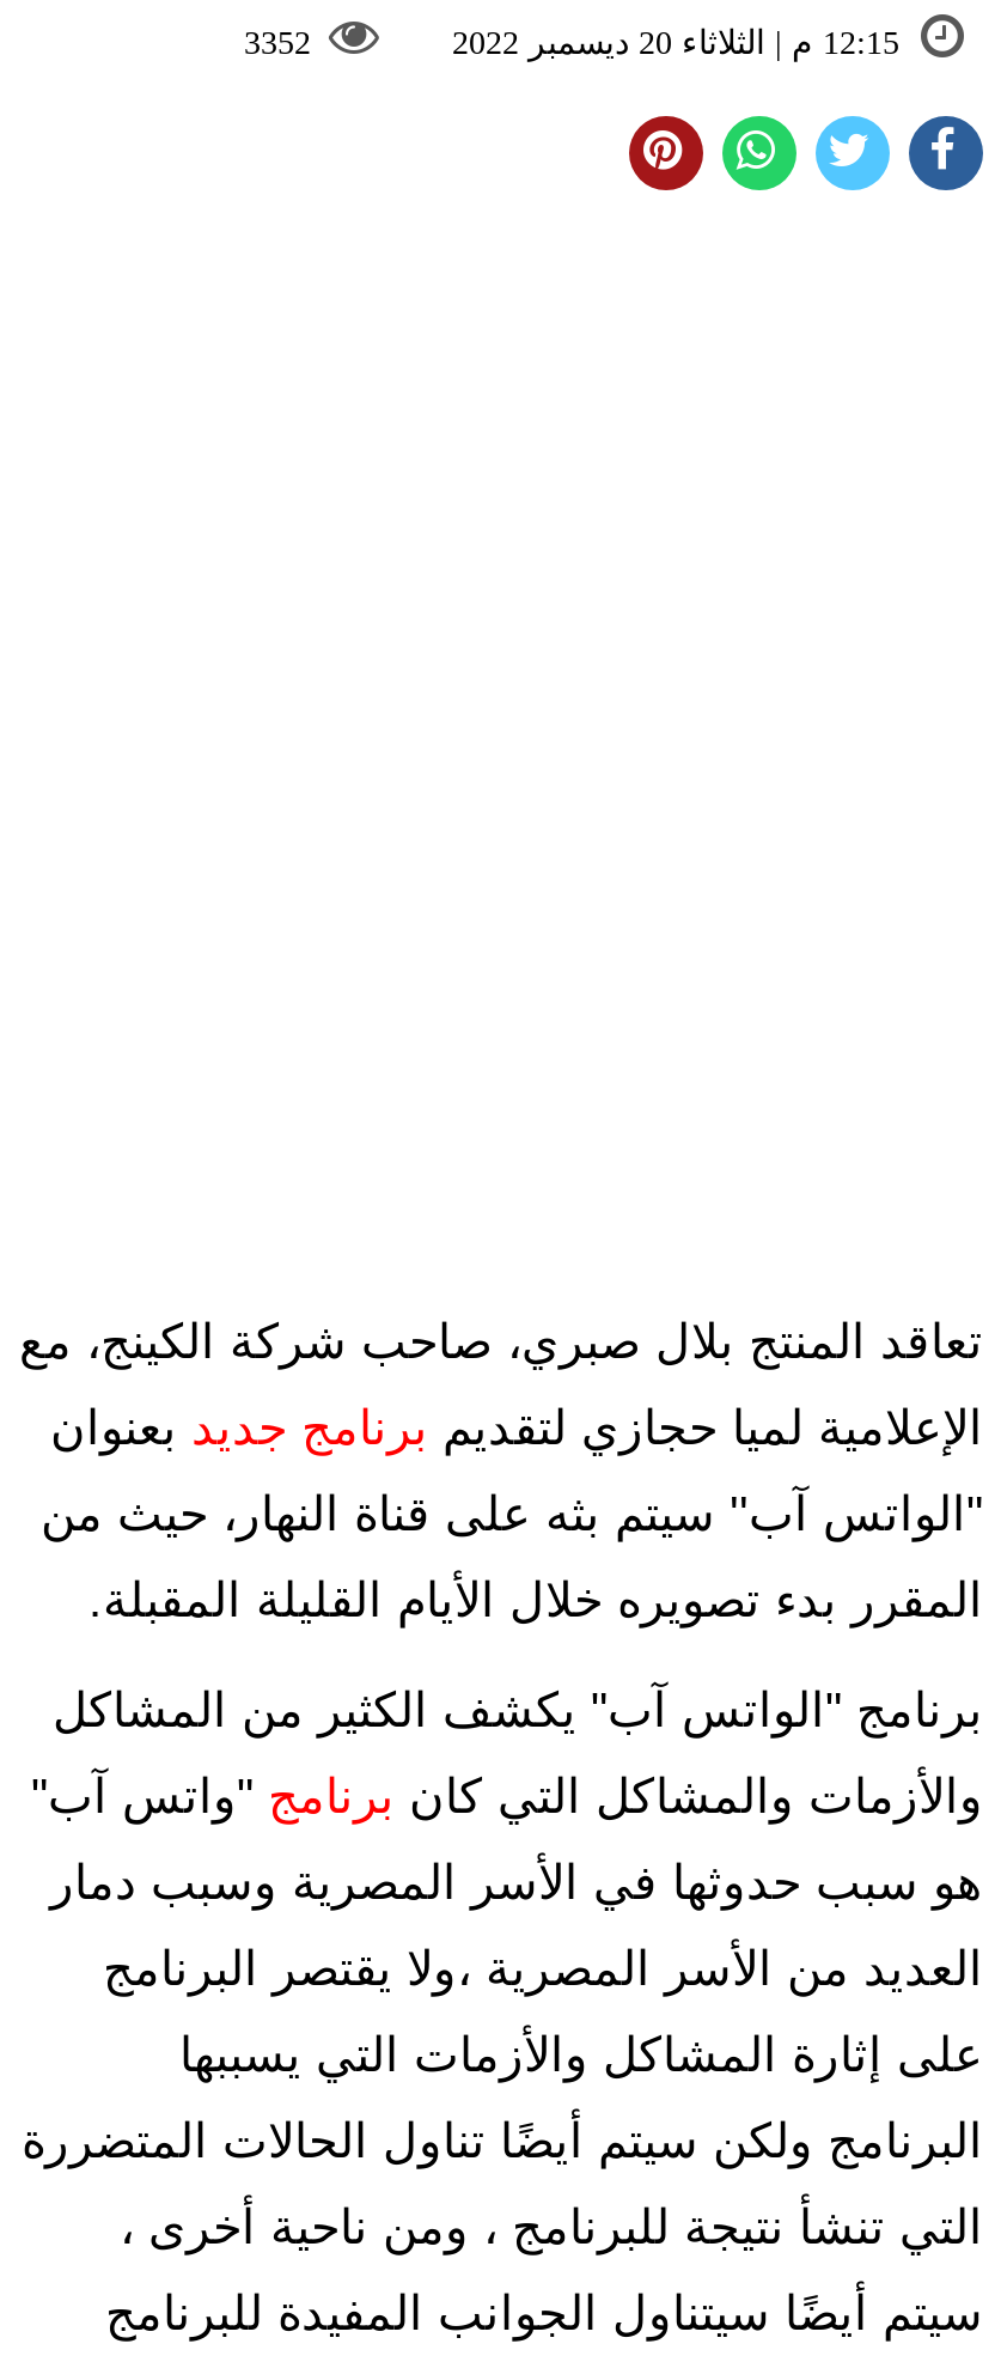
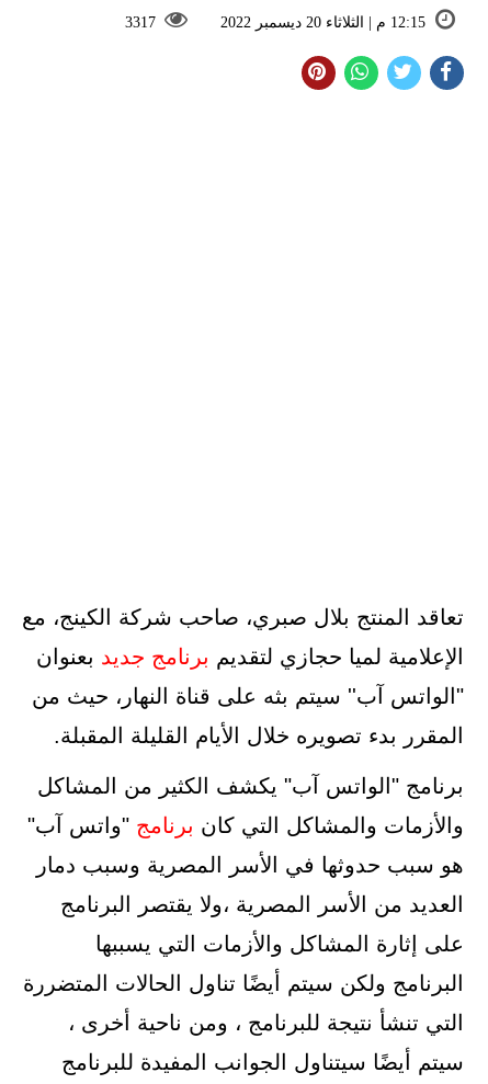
[244,25,311,61] 3352 -> [125,14,156,31] 3317

